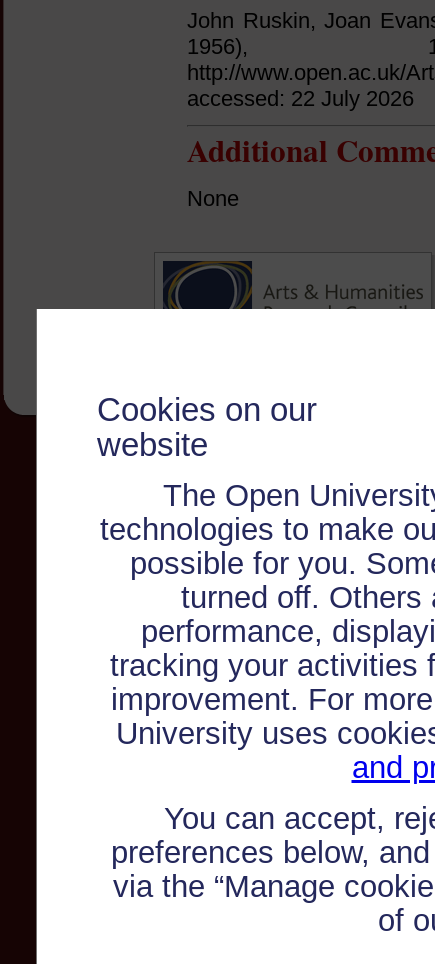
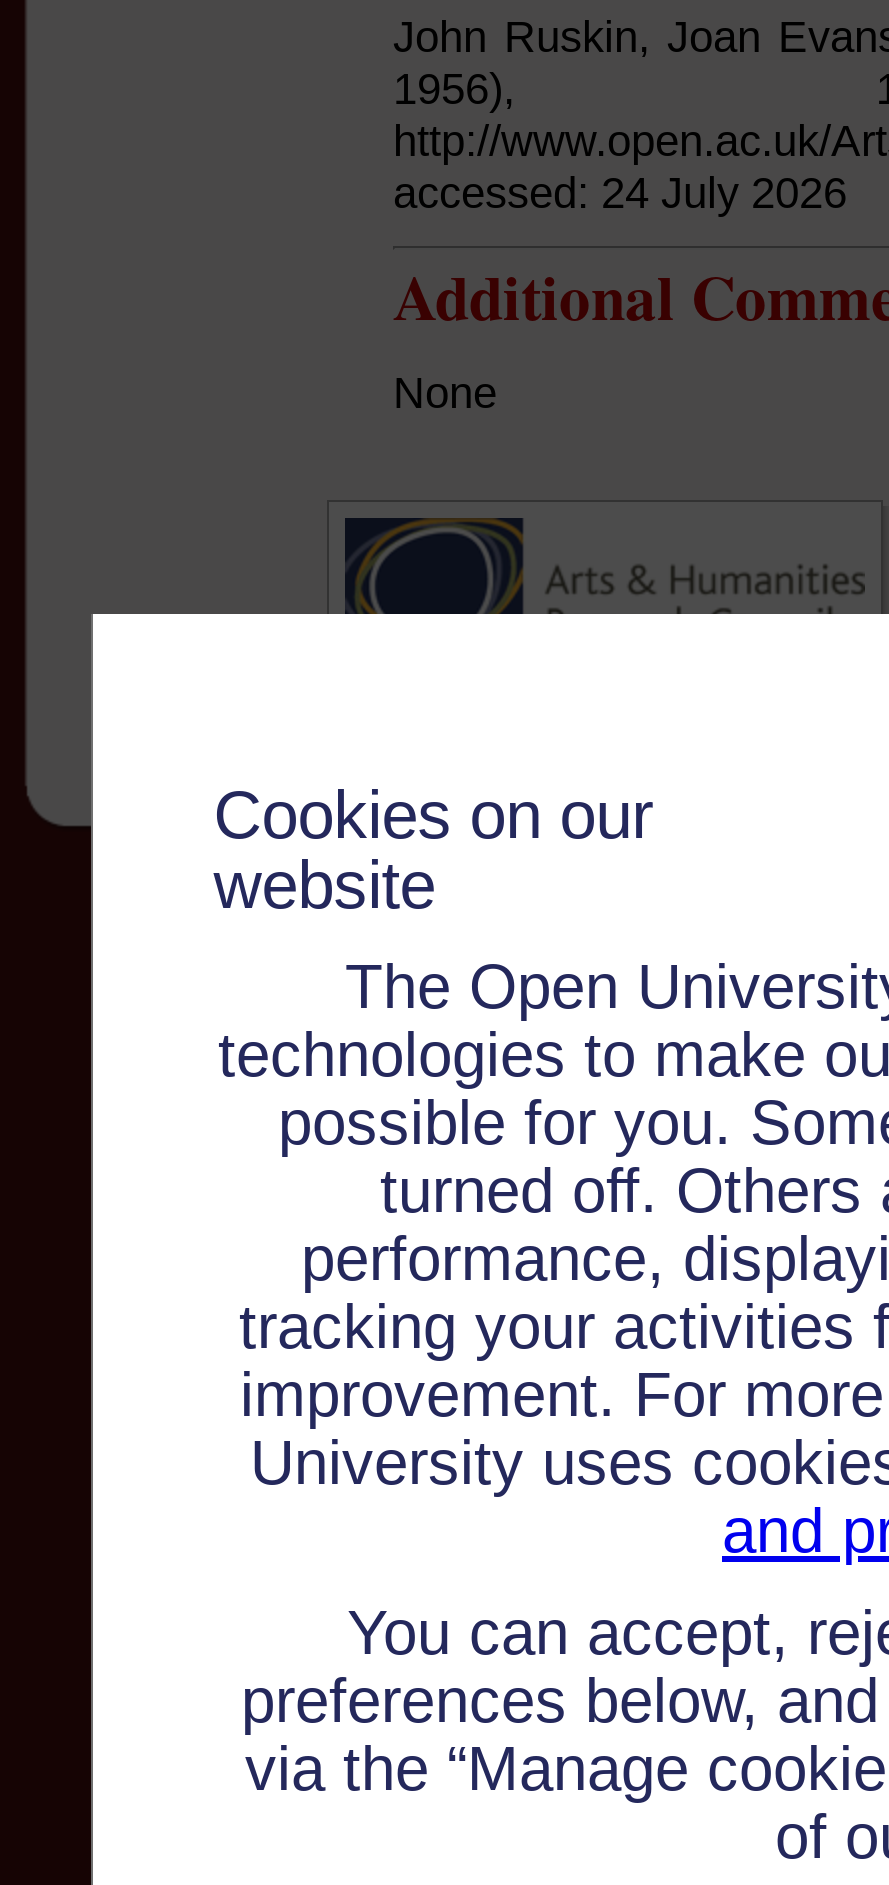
[187,86,414,111] accessed: 22 July 2026 -> [393,168,847,218] accessed: 24 July 2026

